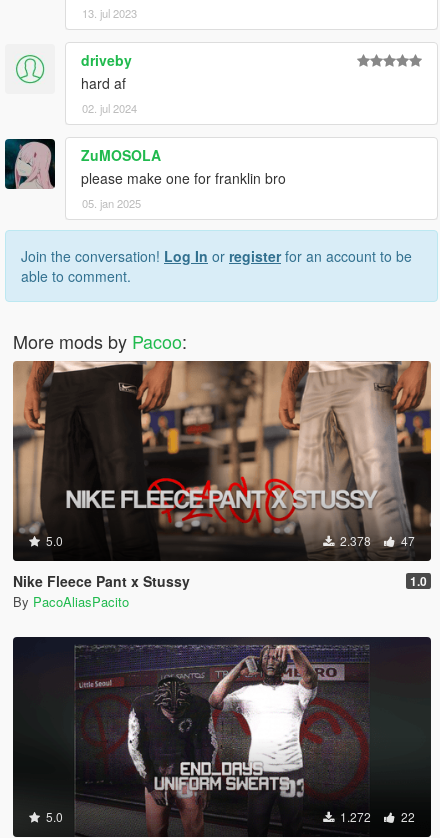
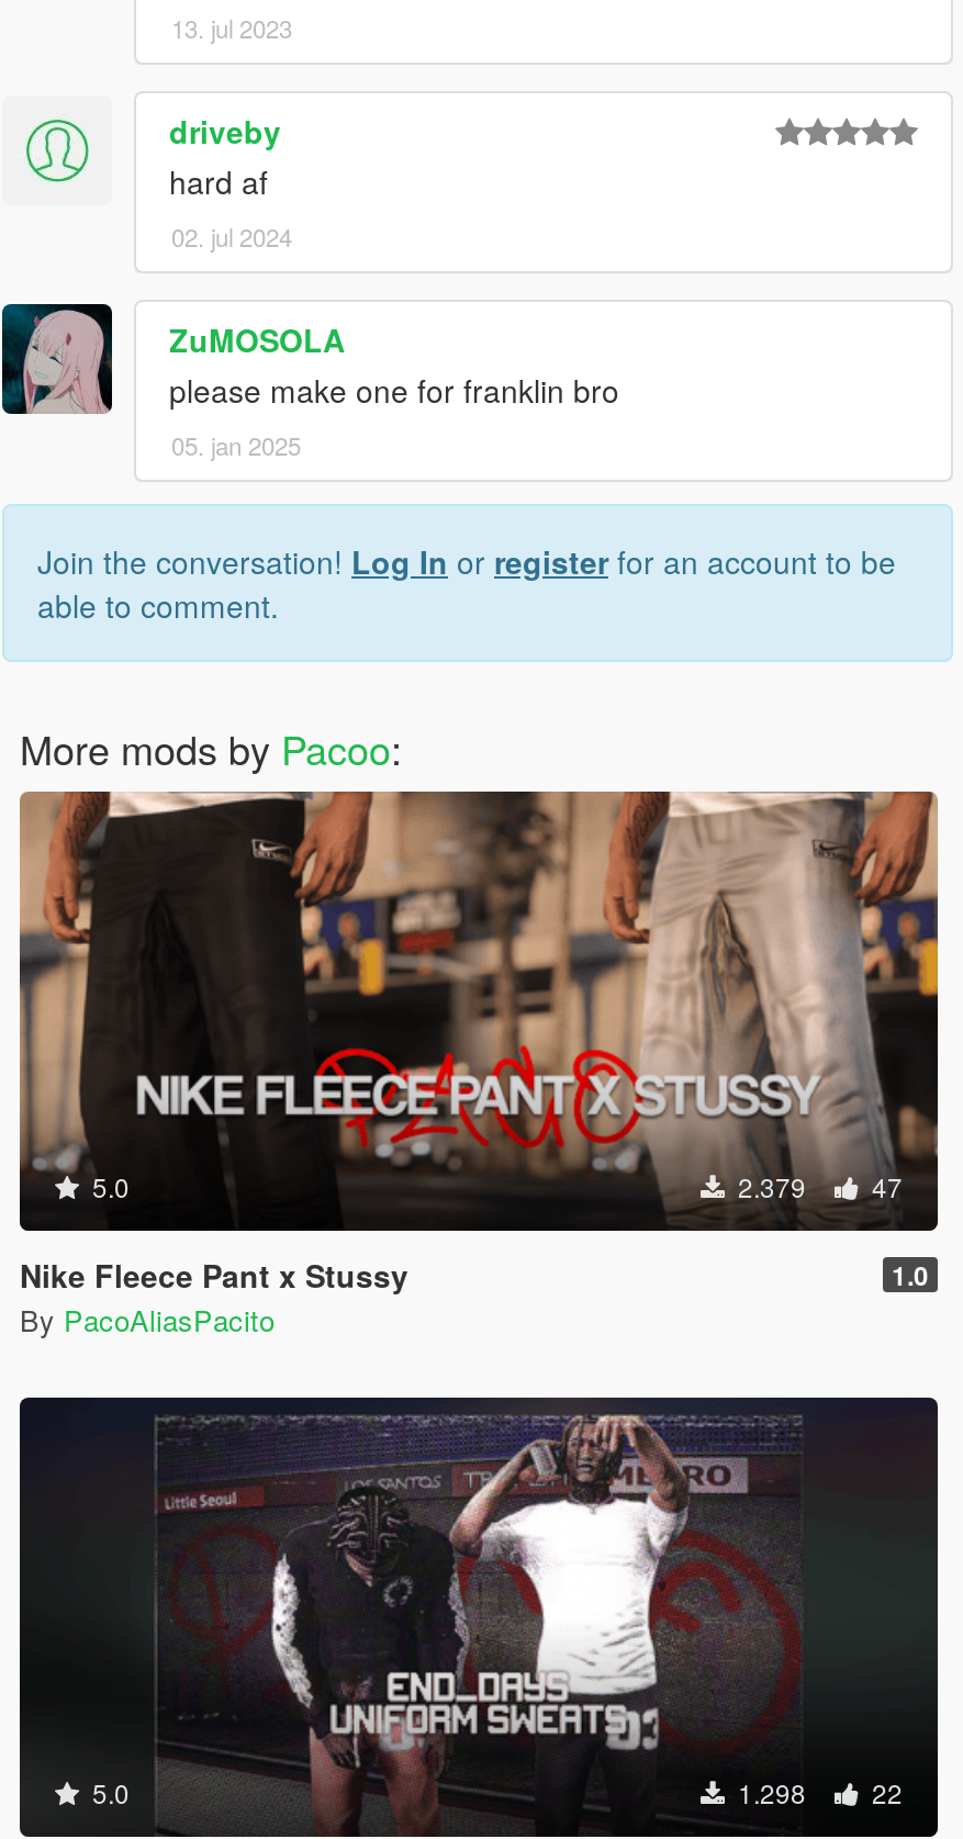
[337,532,415,549] 2.378 47 -> [731,1167,903,1204] 2.379 47
[337,808,415,825] 1.272 22 -> [731,1773,903,1810] 1.298 22

